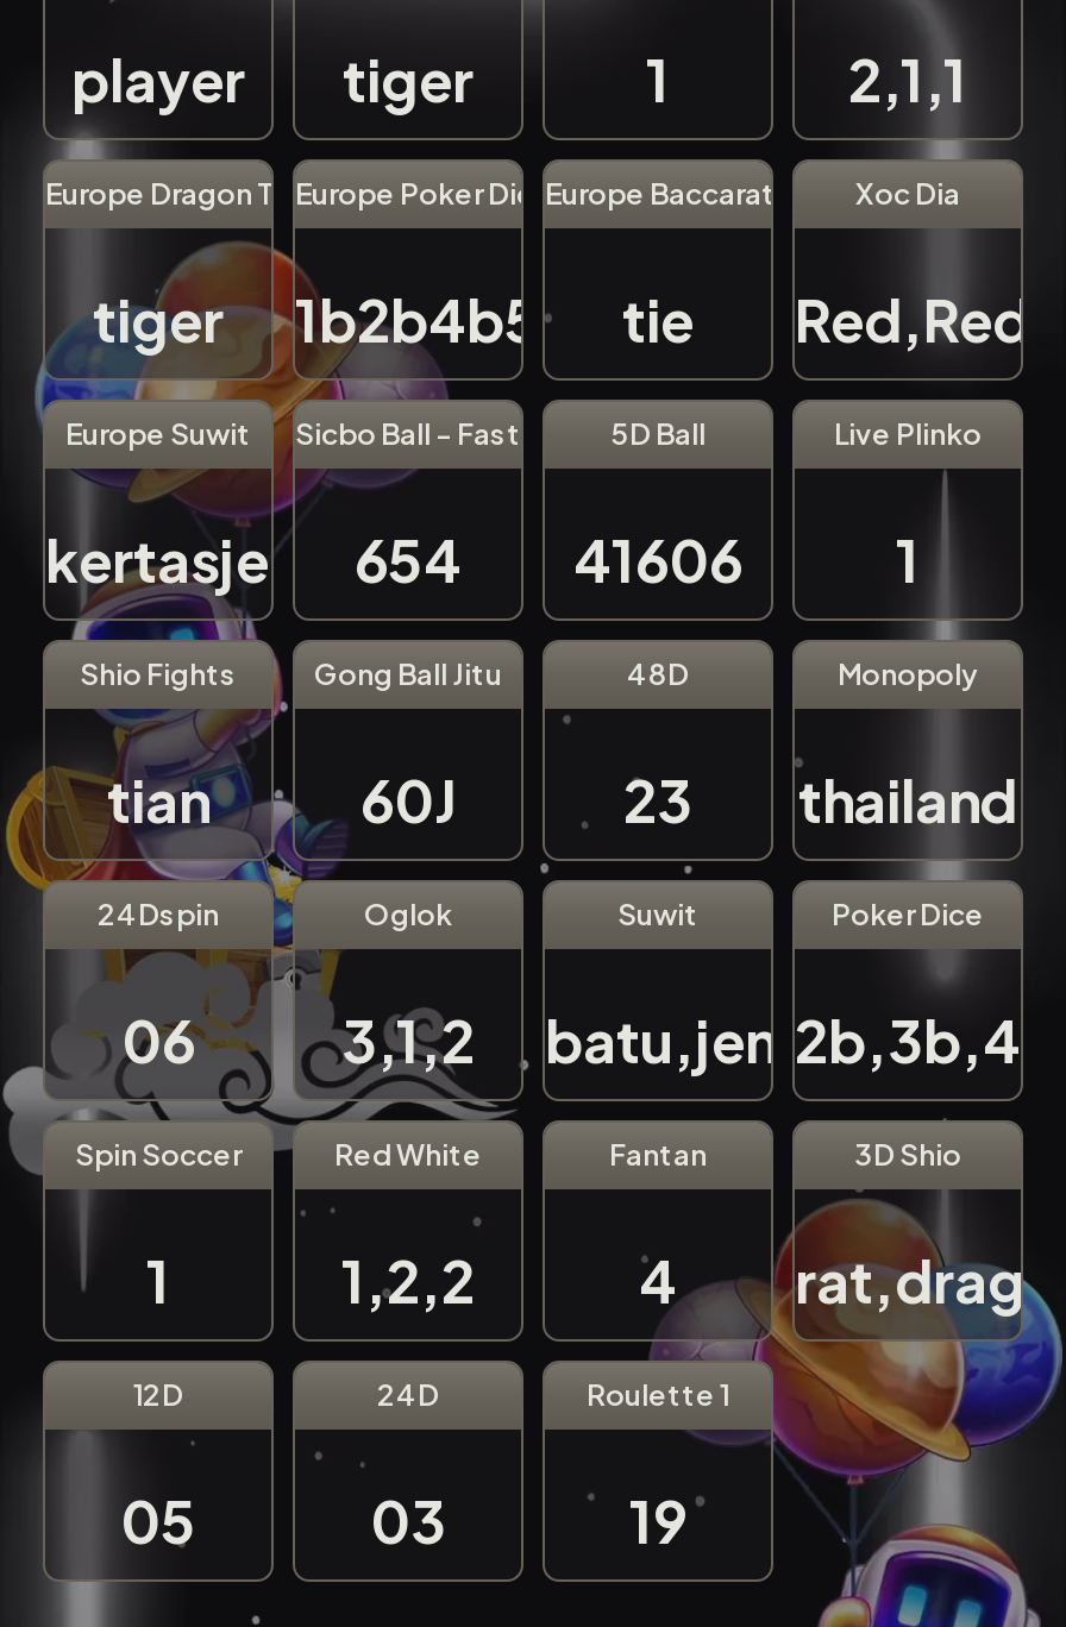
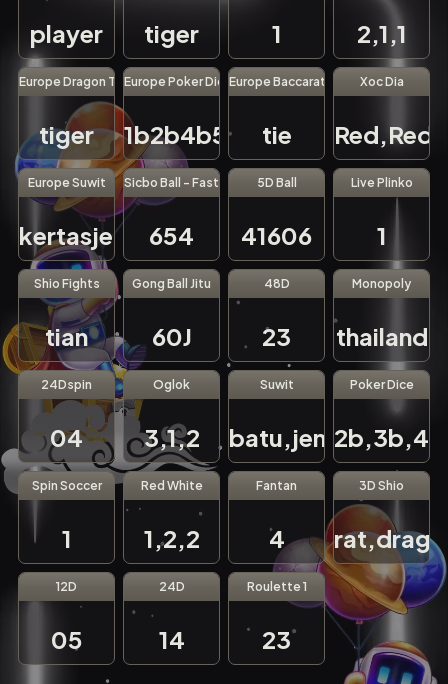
[121,1005,195,1076] 06 -> [50,422,83,452] 04
[370,1485,446,1557] 03 -> [158,624,184,654] 14
[629,1485,686,1557] 19 -> [262,624,291,654] 23

